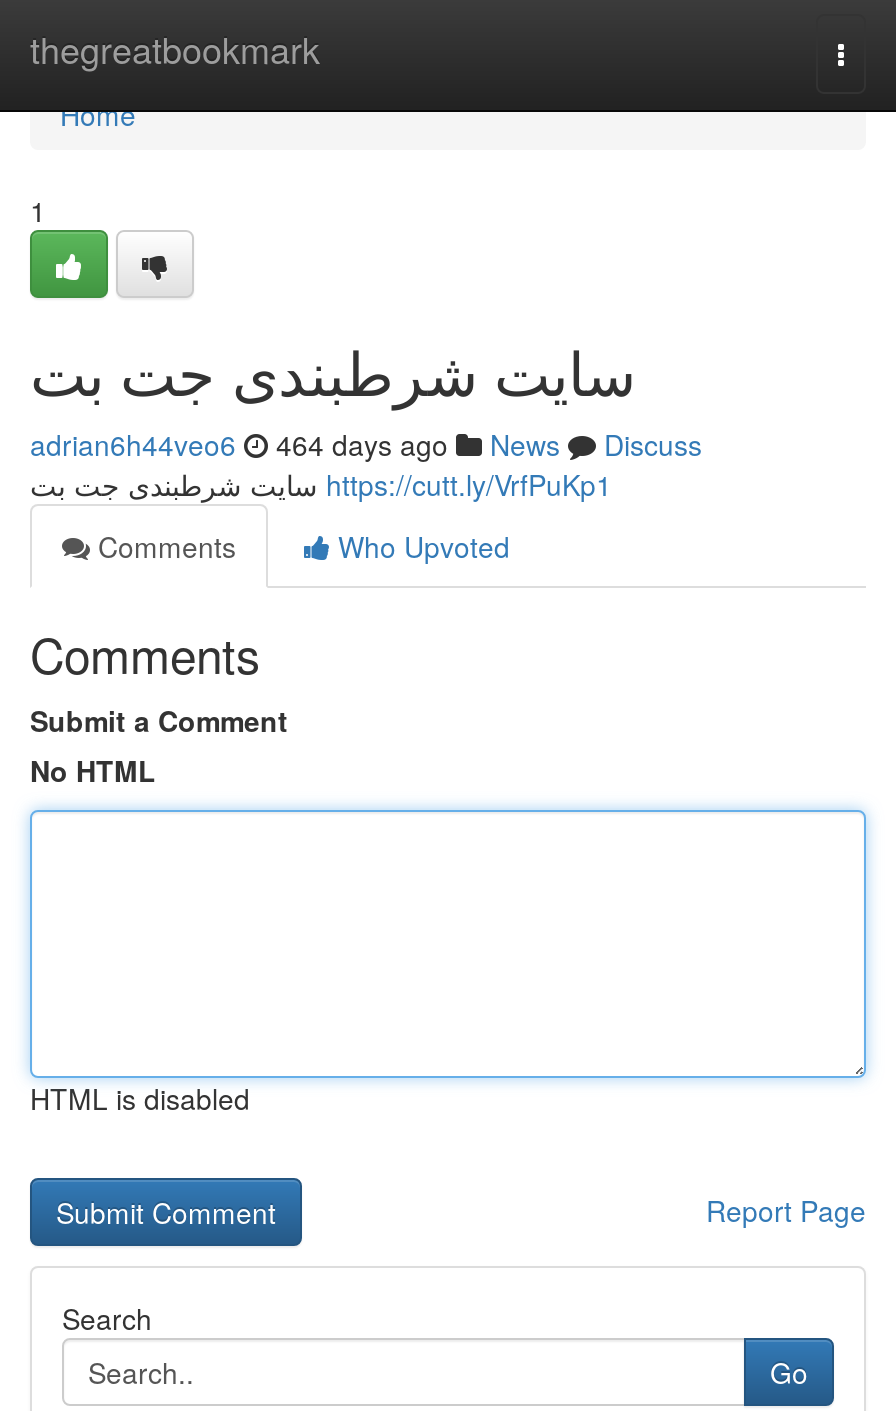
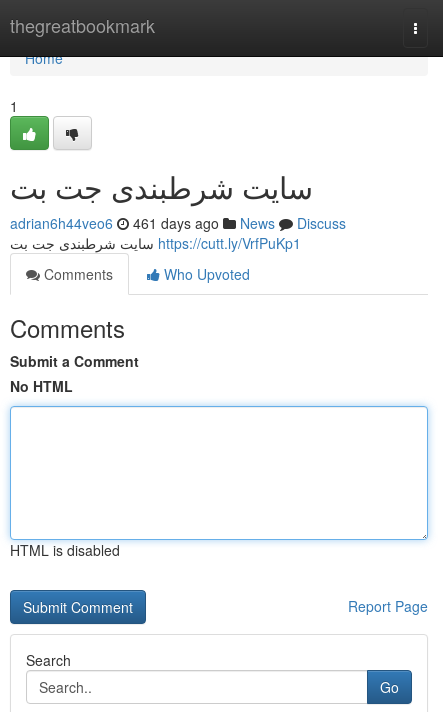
[30,424,702,464] adrian6h44veo6 464 days ago News Discuss -> [10,213,346,233] adrian6h44veo6 461 days ago News Discuss

